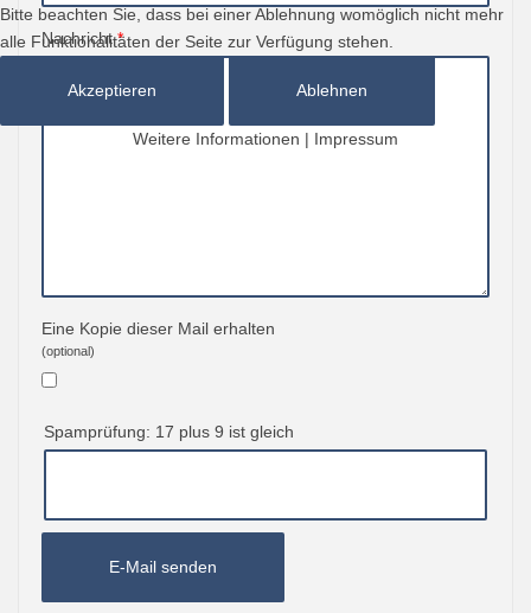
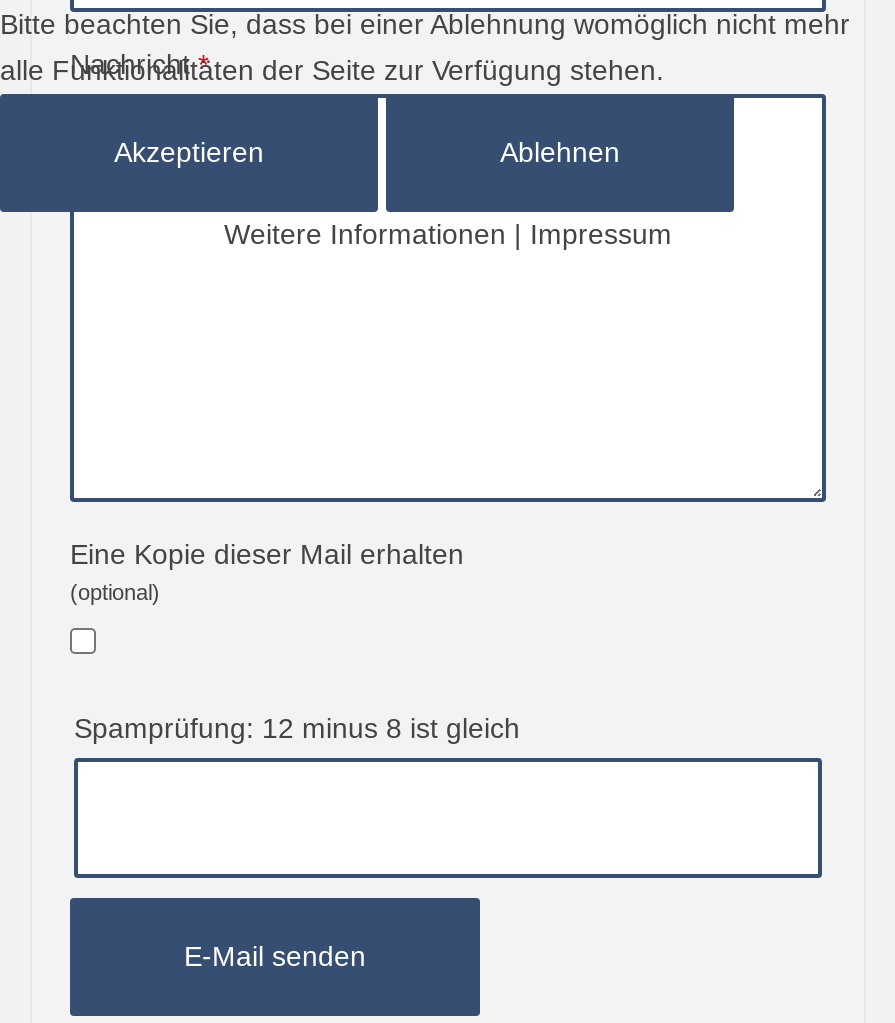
[44,422,294,441] Spamprüfung: 17 plus 9 ist gleich -> [74,712,520,744] Spamprüfung: 12 minus 8 ist gleich

